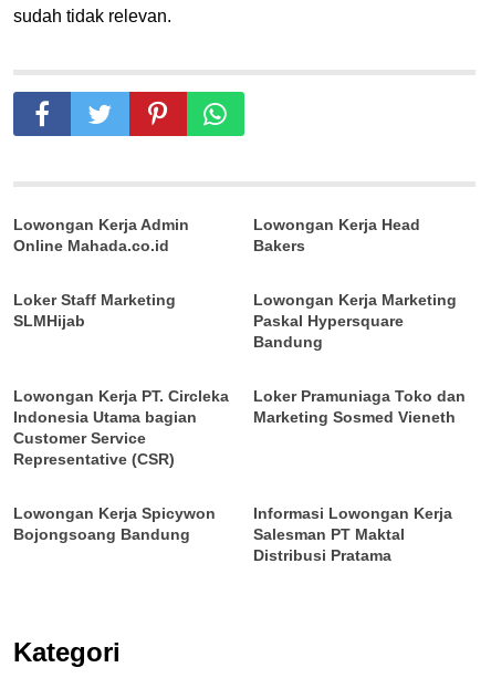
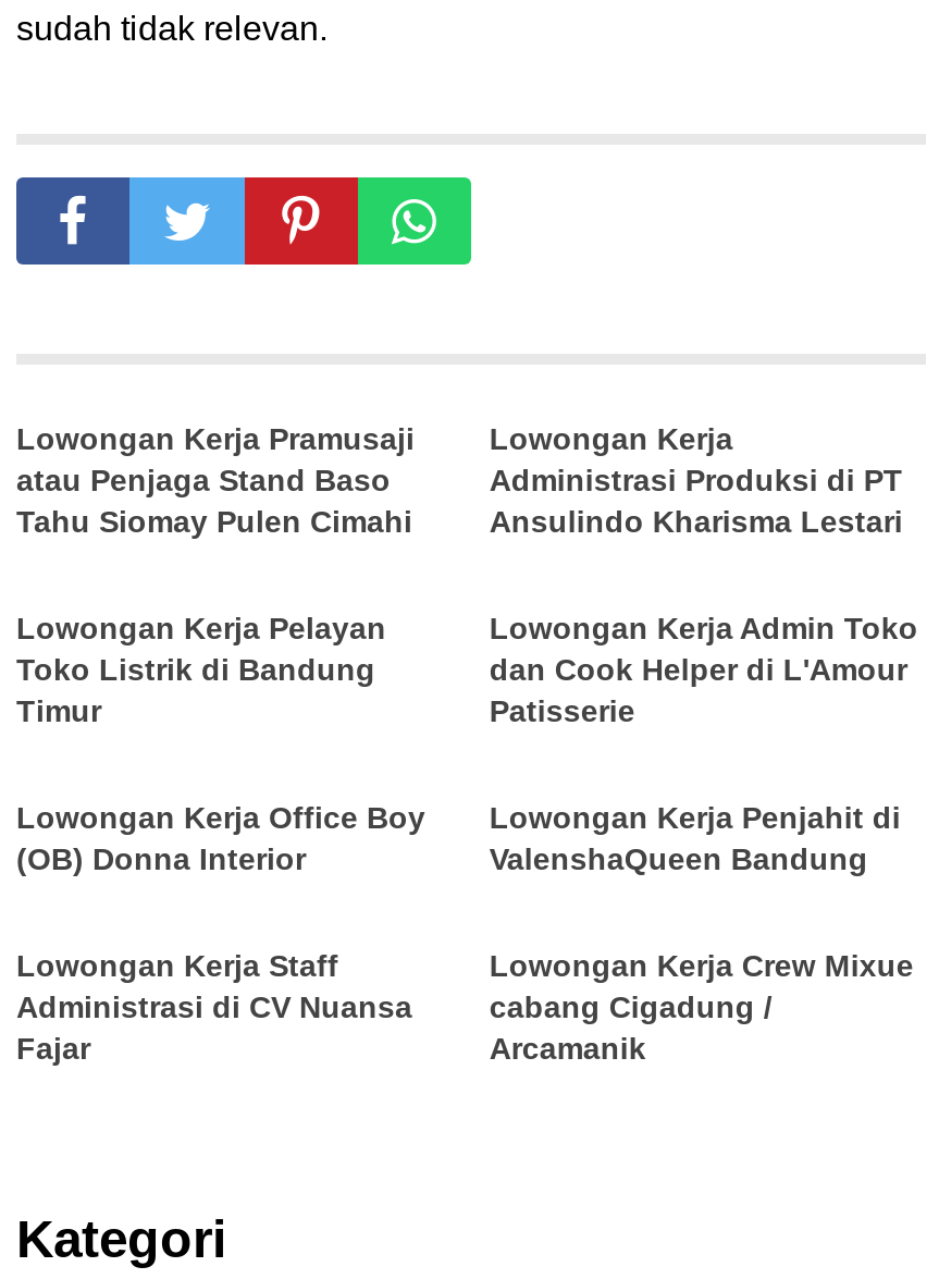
[13,215,189,254] Lowongan Kerja Admin | Online Mahada.co.id -> [16,421,415,538] Lowongan Kerja Pramusaji | atau Penjaga Stand Baso | Tahu Siomay Pulen Cimahi
[254,215,421,254] Lowongan Kerja Head | Bakers -> [489,421,903,538] Lowongan Kerja | Administrasi Produksi di PT | Ansulindo Kharisma Lestari
[13,291,176,329] Loker Staff Marketing | SLMHijab -> [16,610,386,728] Lowongan Kerja Pelayan | Toko Listrik di Bandung | Timur
[254,291,457,350] Lowongan Kerja Marketing | Paskal Hypersquare | Bandung -> [489,610,918,728] Lowongan Kerja Admin Toko | dan Cook Helper di L'Amour | Patisserie
[13,387,229,468] Lowongan Kerja PT. Circleka | Indonesia Utama bagian | Customer Service | Representative (CSR) -> [16,800,425,876] Lowongan Kerja Office Boy | (OB) Donna Interior
[254,387,466,426] Loker Pramuniaga Toko dan | Marketing Sosmed Vieneth -> [489,800,900,876] Lowongan Kerja Penjahit di | ValenshaQueen Bandung
[13,504,216,543] Lowongan Kerja Spicywon | Bojongsoang Bandung -> [16,948,412,1065] Lowongan Kerja Staff | Administrasi di CV Nuansa | Fajar
[254,504,453,564] Informasi Lowongan Kerja | Salesman PT Maktal | Distribusi Pratama -> [489,948,914,1065] Lowongan Kerja Crew Mixue | cabang Cigadung / | Arcamanik

